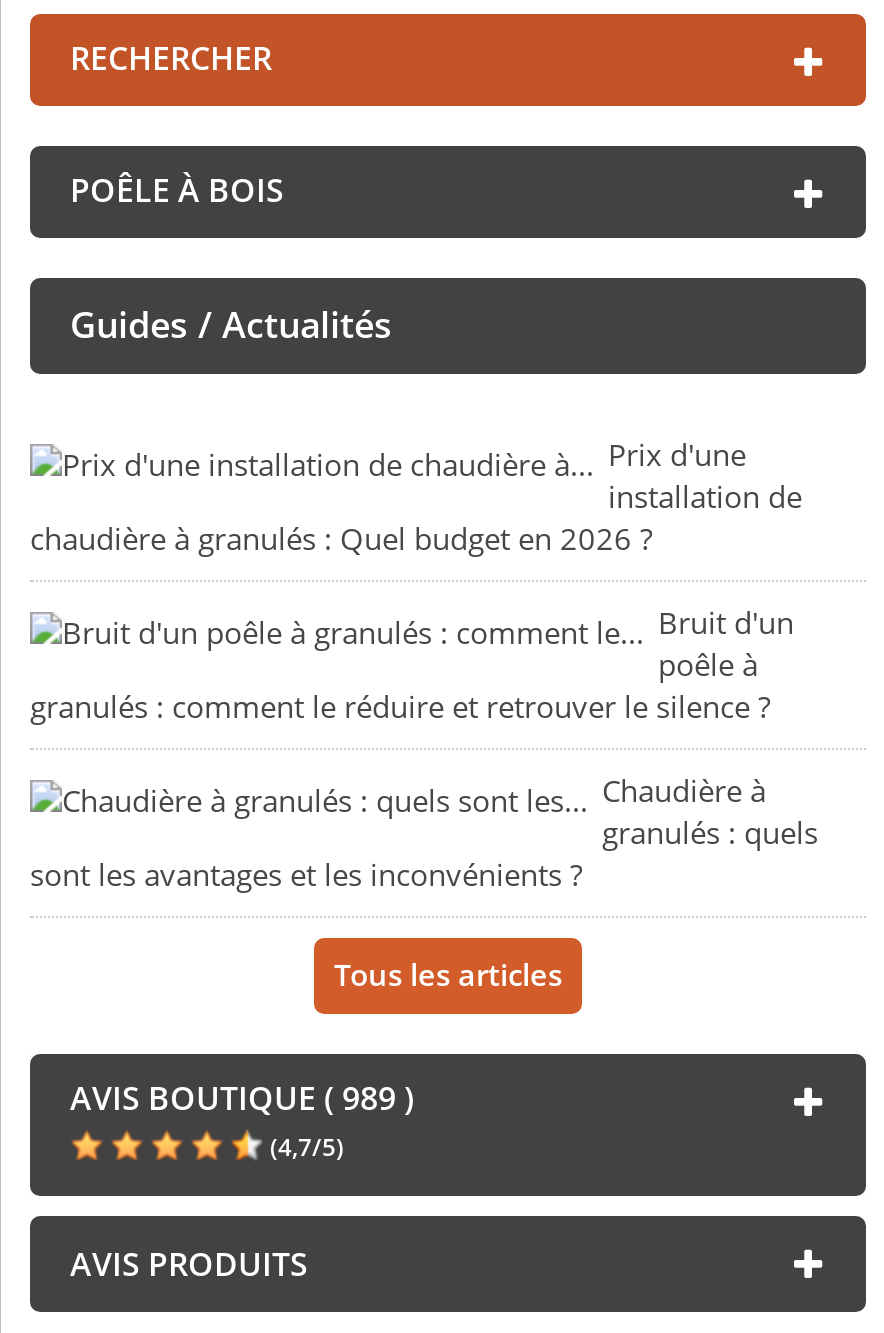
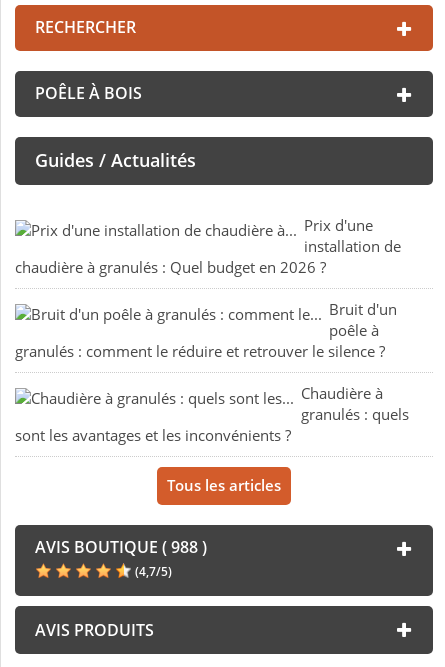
[70,1076,414,1120] AVIS BOUTIQUE ( 989 ) -> [35,536,207,558] AVIS BOUTIQUE ( 988 )

